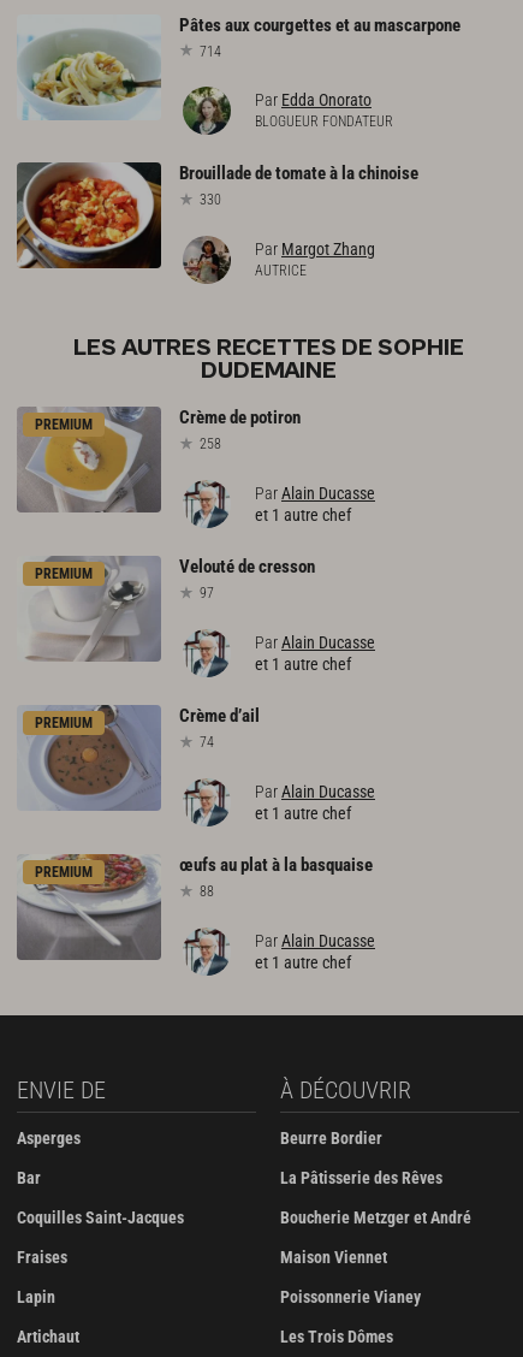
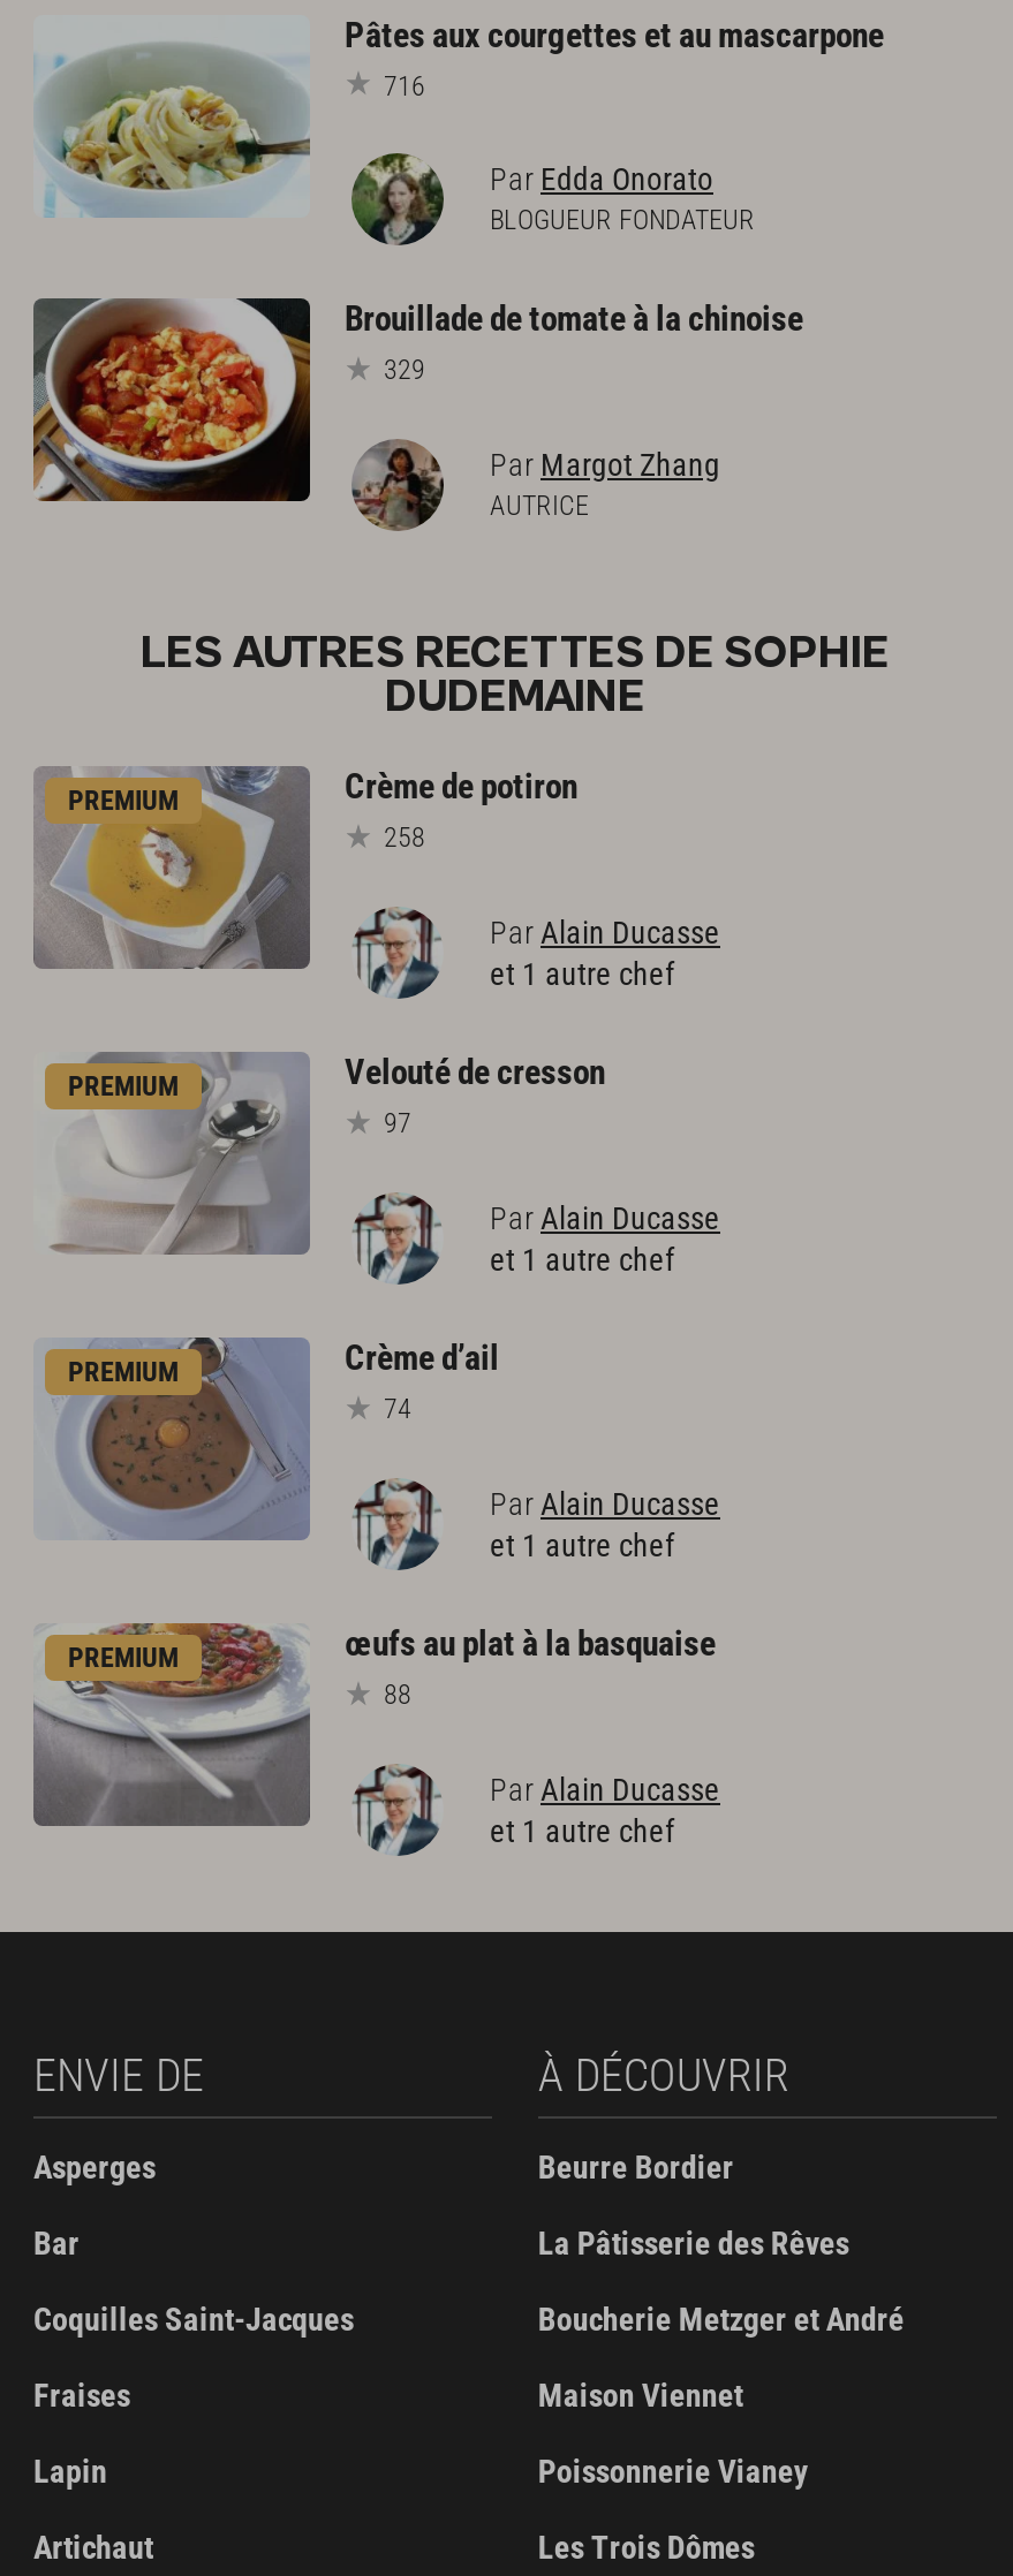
[200,43,221,59] 714 -> [384,69,425,101] 716
[200,192,221,208] 330 -> [384,354,425,386] 329

